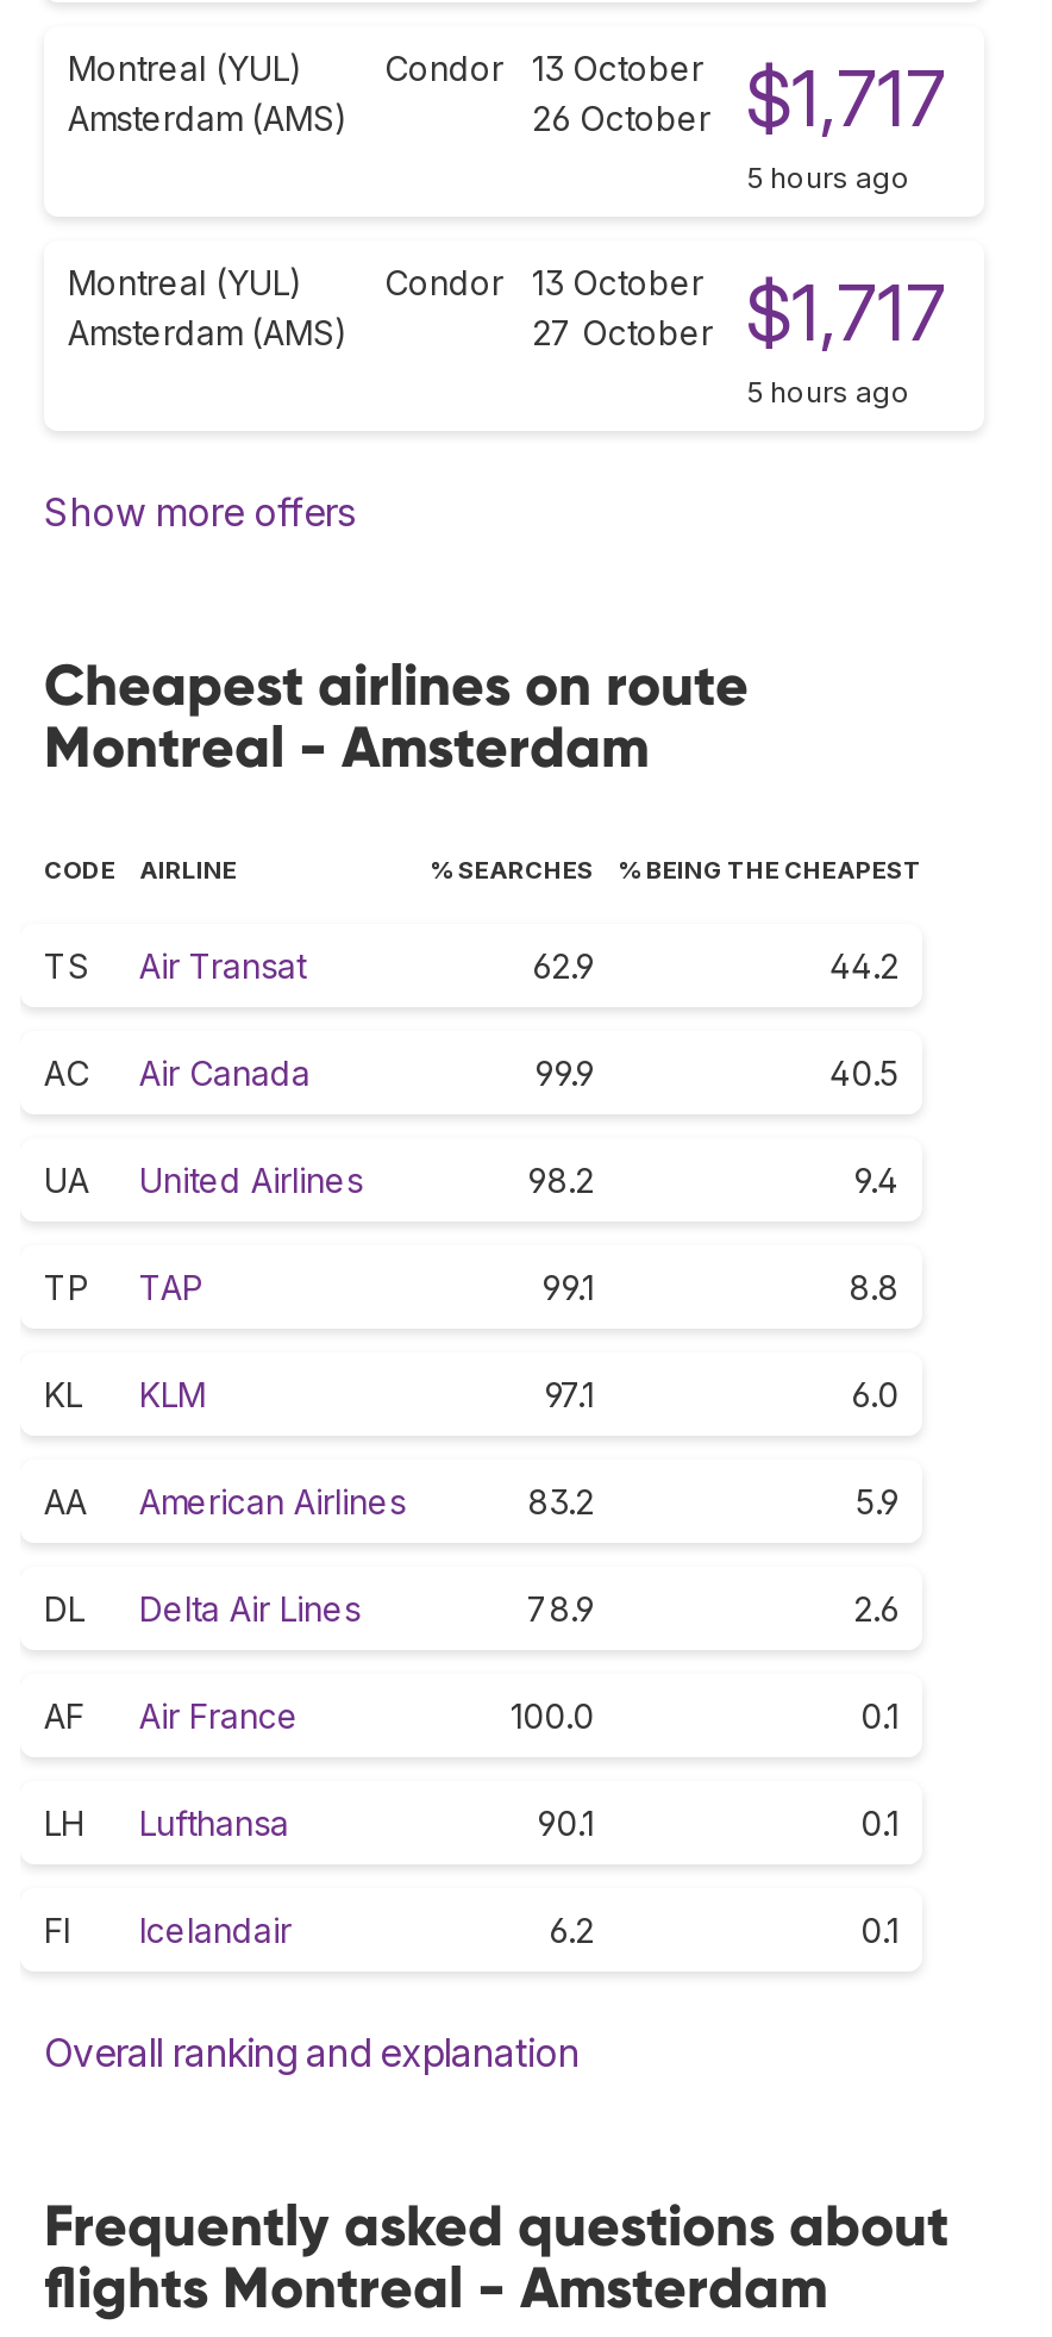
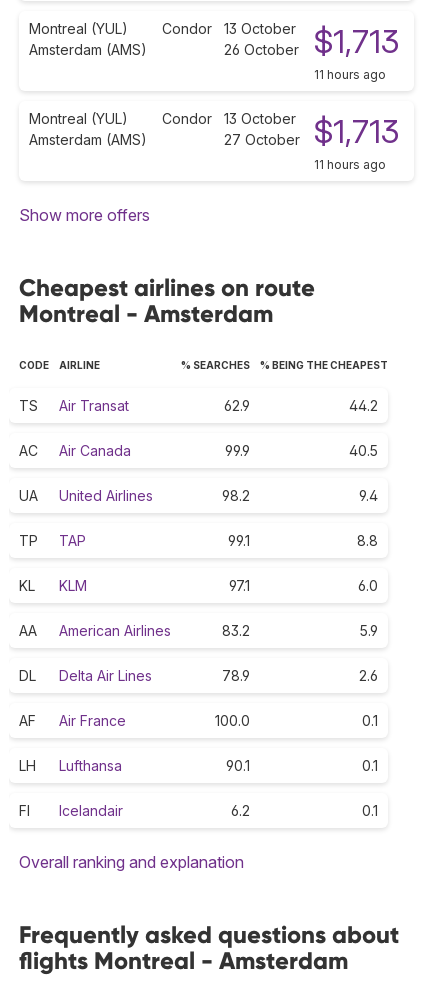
[68,47,946,145] Montreal (YUL) Condor 13 October 26 October $1,717 -> [29,20,399,61] Montreal (YUL) Condor 13 October 26 October $1,713
[746,159,910,195] 5 hours ago -> [314,67,386,82] 11 hours ago
[68,261,946,359] Montreal (YUL) Condor 13 October 27 October $1,717 -> [29,110,399,151] Montreal (YUL) Condor 13 October 27 October $1,713
[746,373,910,409] 5 hours ago -> [314,157,386,172] 11 hours ago

